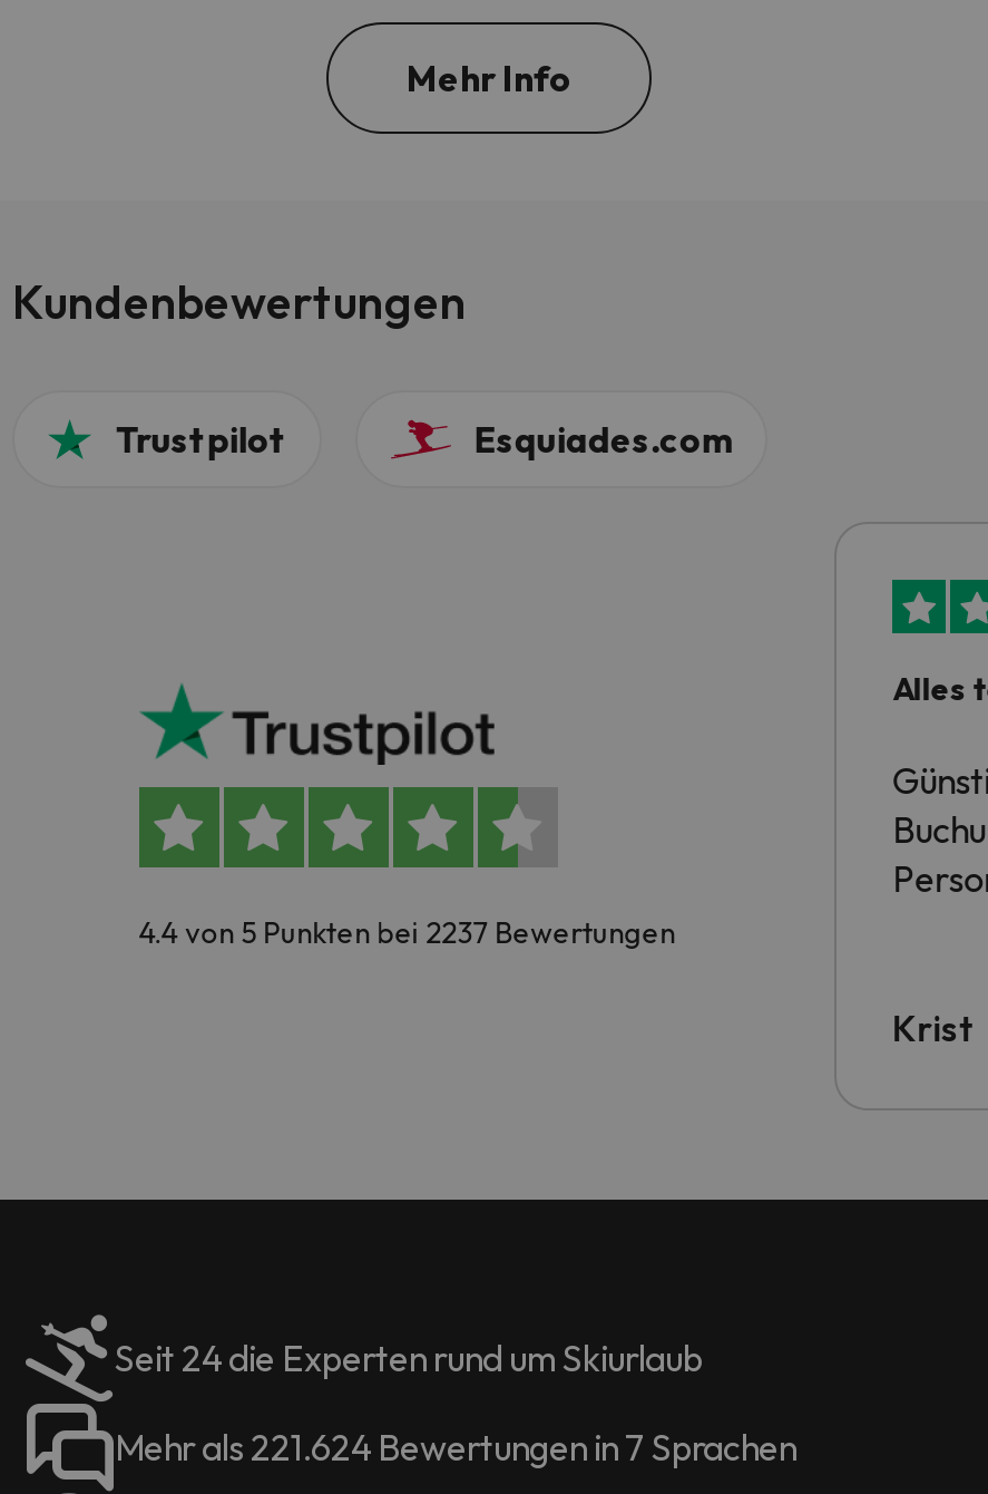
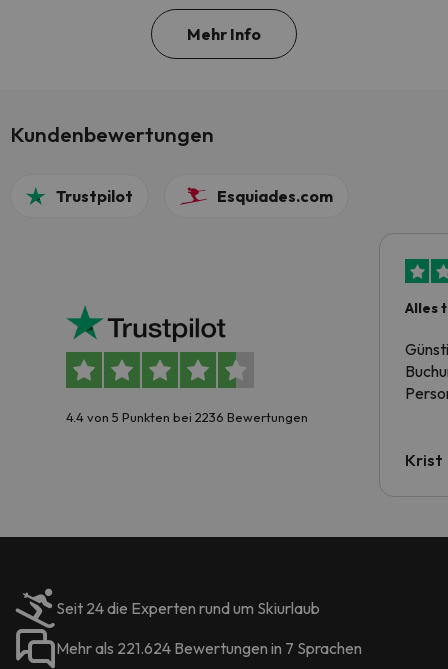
[138,915,675,951] 4.4 von 5 Punkten bei 2237 Bewertungen -> [66,409,308,425] 4.4 von 5 Punkten bei 2236 Bewertungen

